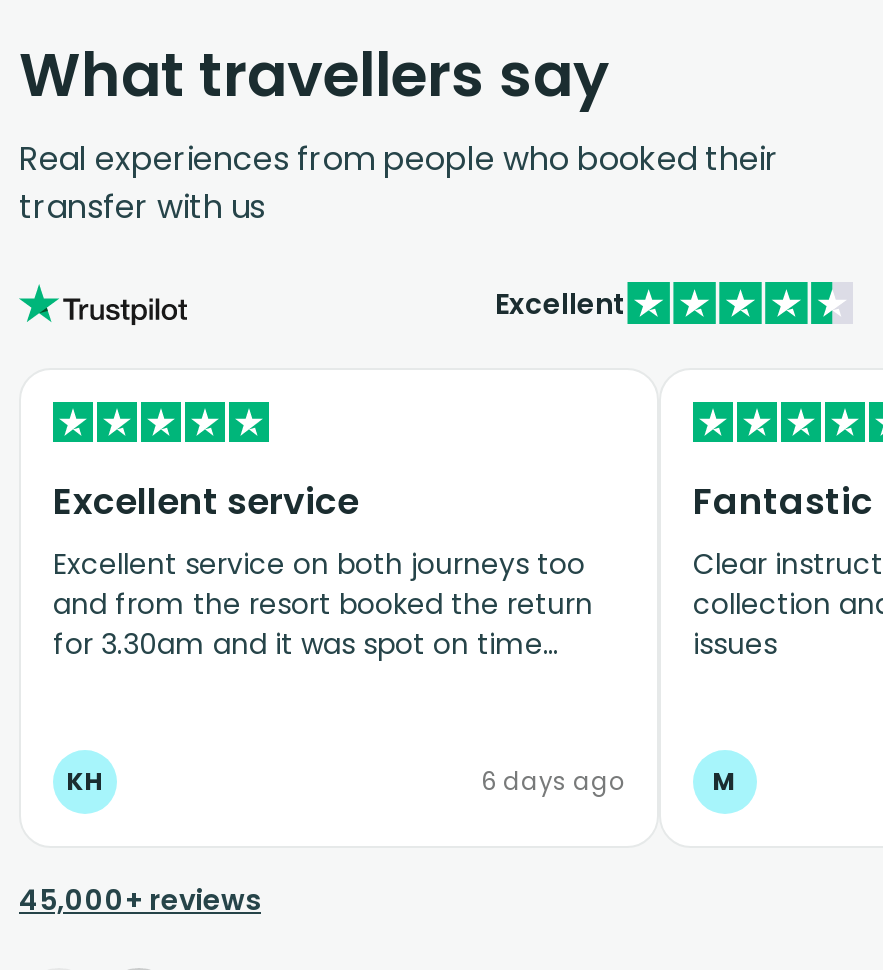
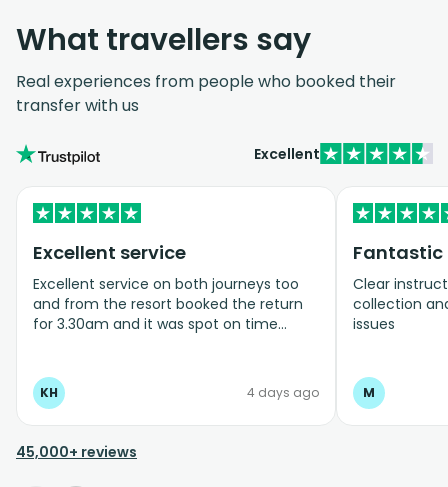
[481,764,625,798] 6 days ago -> [247,384,319,401] 4 days ago

